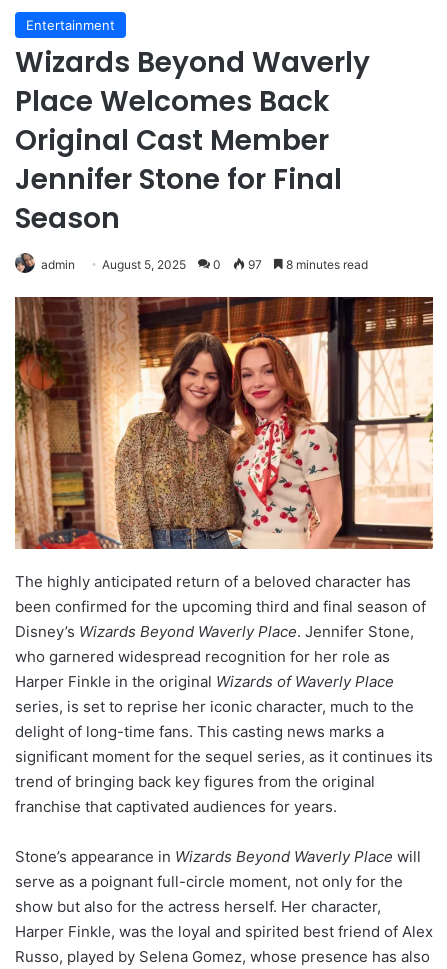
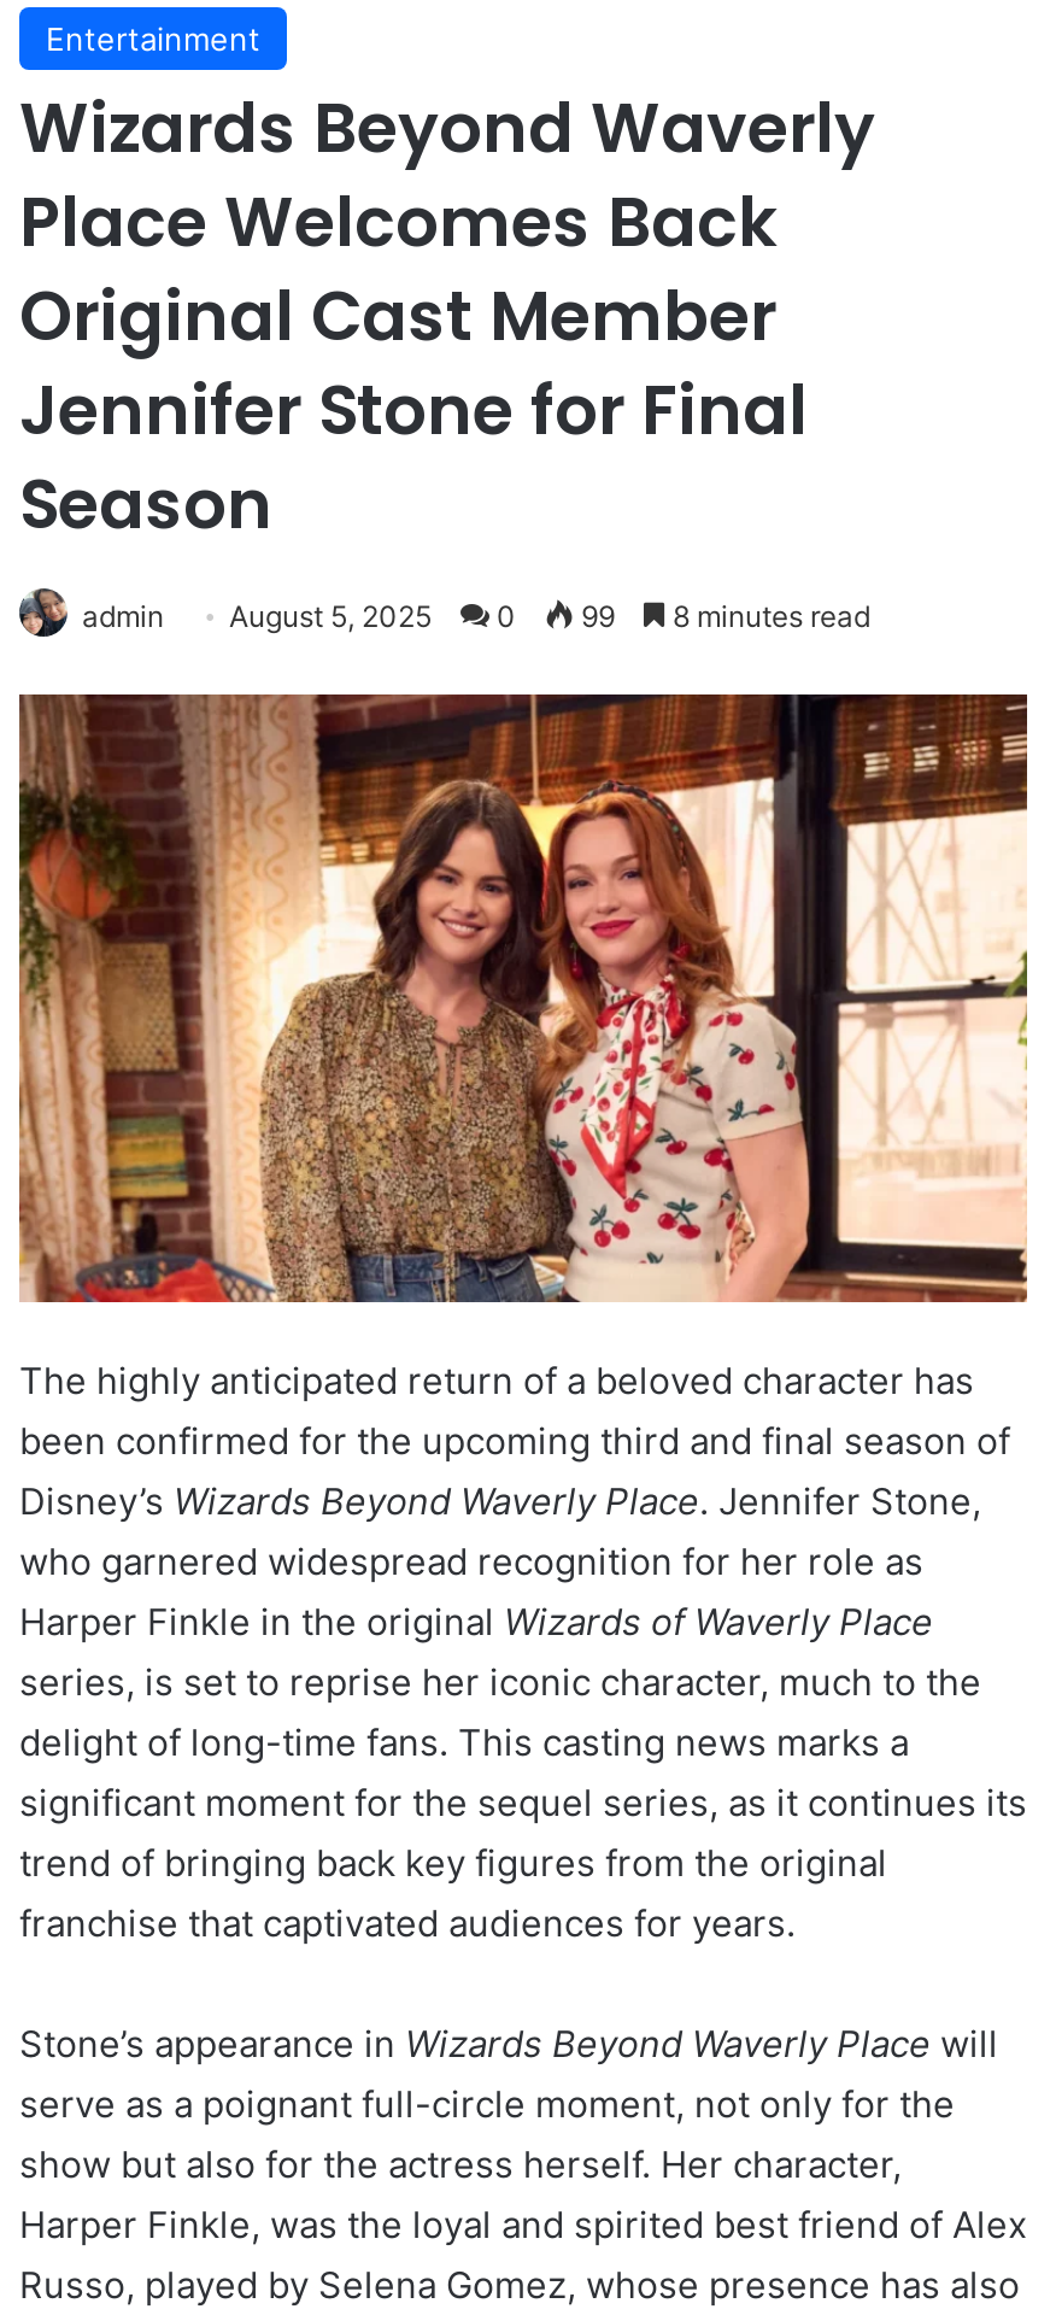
[41,257,368,272] admin August 5, 2025 0 97 8 minutes read -> [82,598,870,634] admin August 5, 2025 0 99 8 minutes read

